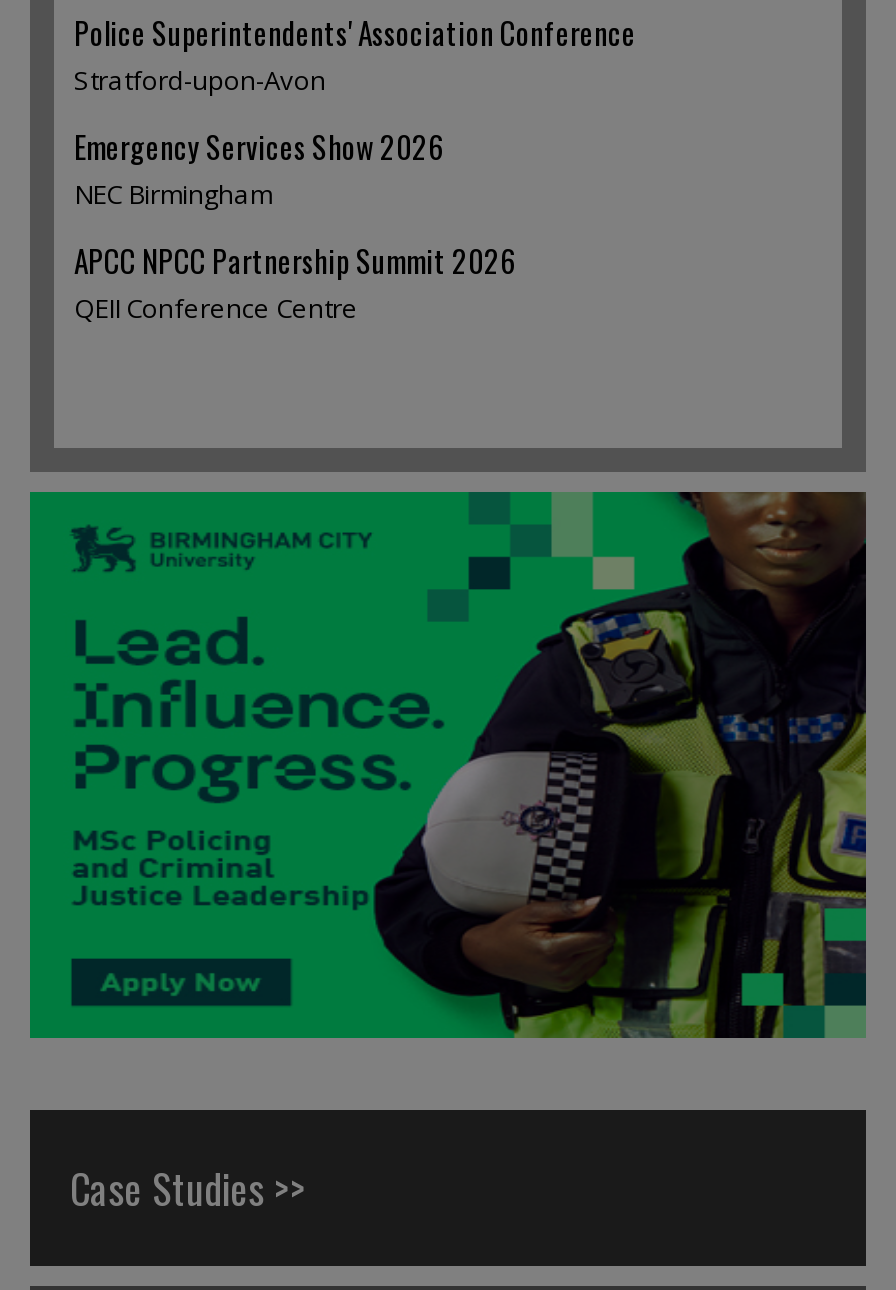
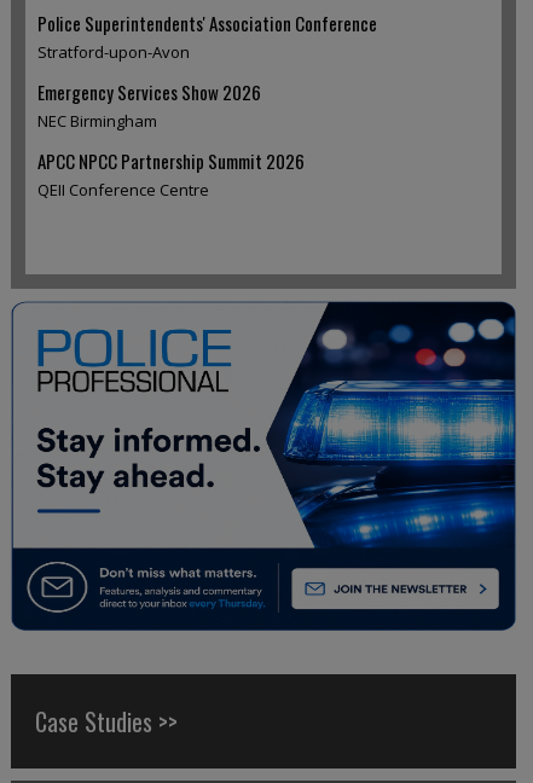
[28,490,868,1040] [image] -> [11,301,517,632] [image]

